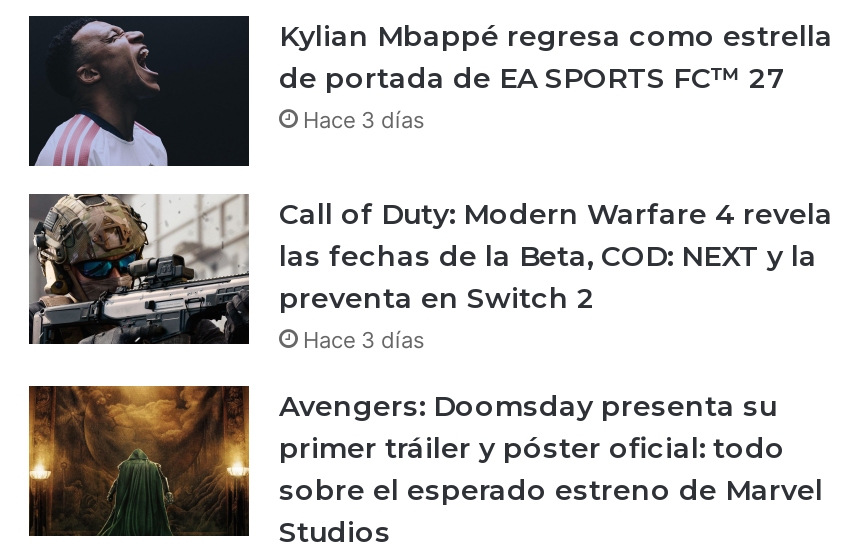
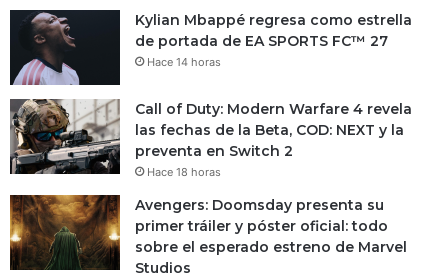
[303,107,425,135] Hace 3 días -> [147,55,221,69] Hace 14 horas
[303,327,425,355] Hace 3 días -> [147,165,221,179] Hace 18 horas

